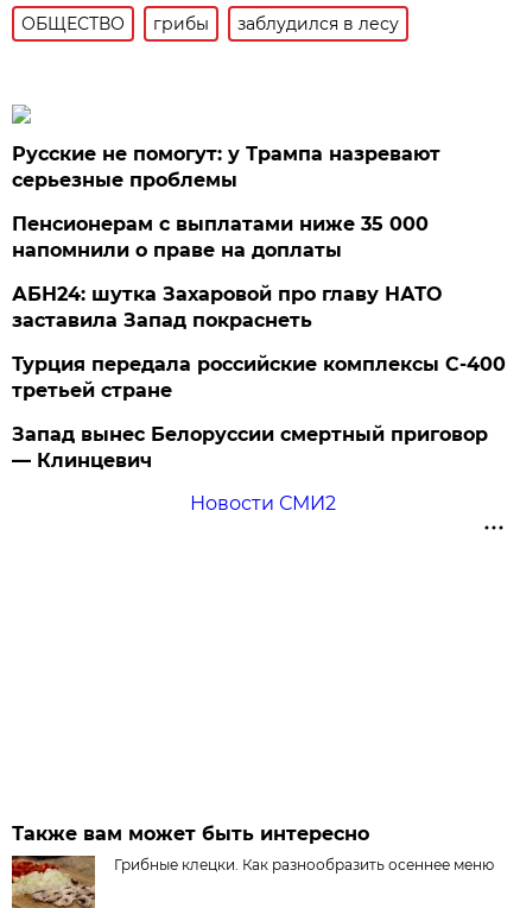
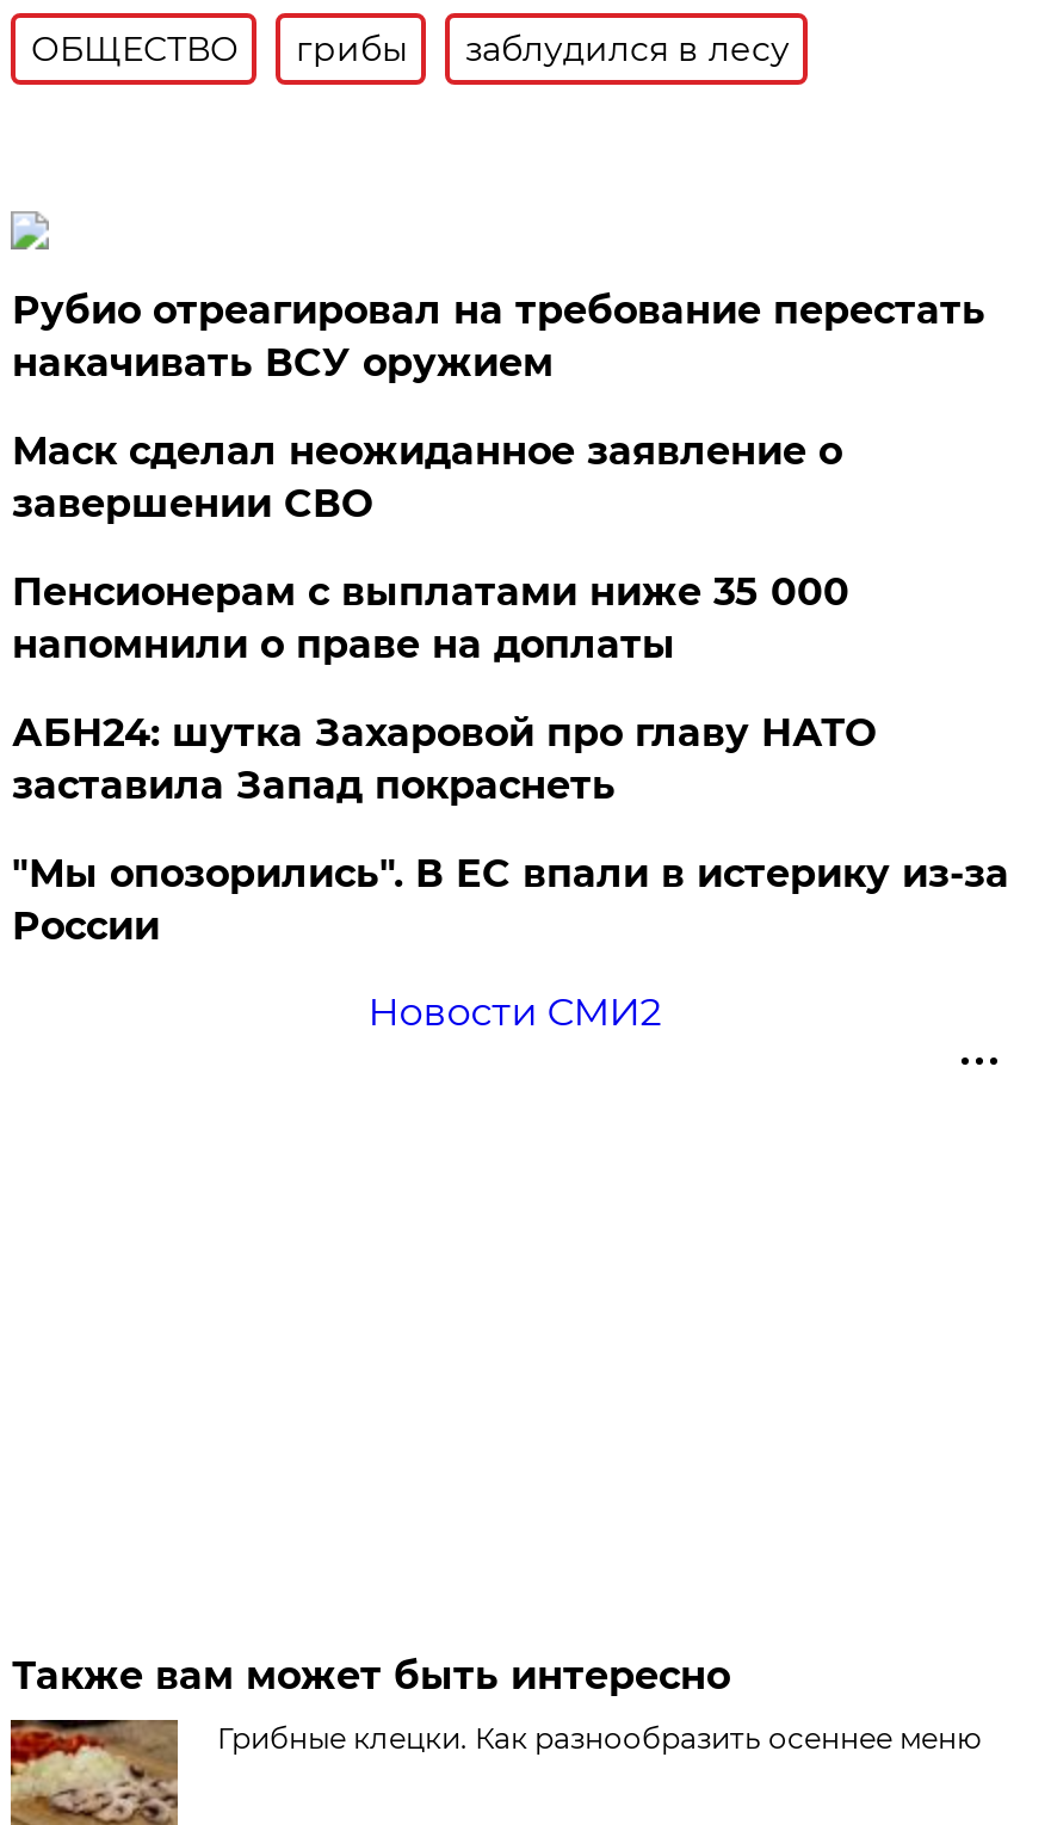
[12,142,441,191] Русские не помогут: у Трампа назревают | серьезные проблемы -> [12,287,985,526] Рубио отреагировал на требование перестать | накачивать ВСУ оружием | Маск сделал неожиданное заявление о | завершении СВО
moved [12,213,442,331] -> [12,569,875,808]: Пенсионерам с выплатами ниже 35 000 | напомнили о праве на доплаты | АБН24: шутка Захаровой про главу НАТО | заставила Запад покраснеть
[12,353,506,472] Турция передала российские комплексы С-400 | третьей стране | Запад вынес Белоруссии смертный приговор | — Клинцевич -> [12,851,1009,949] "Мы опозорились". В ЕС впали в истерику из-за | России

